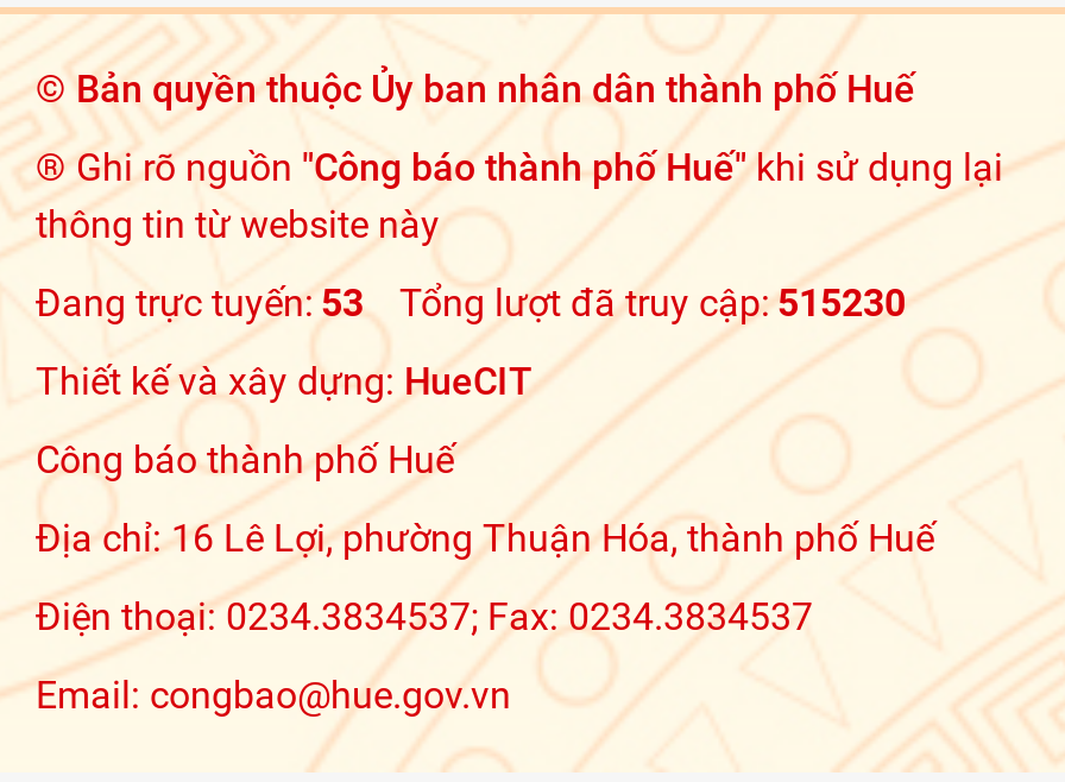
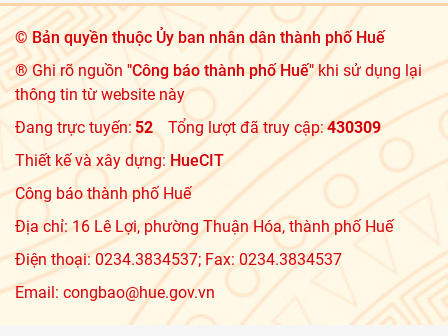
[36,279,364,324] Đang trực tuyến: 53 -> [15,117,153,136] Đang trực tuyến: 52
[399,279,906,324] Tổng lượt đã truy cập: 515230 -> [168,117,381,136] Tổng lượt đã truy cập: 430309

